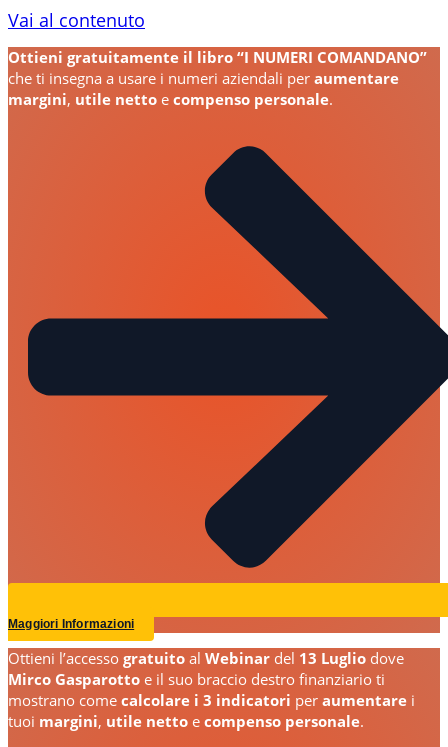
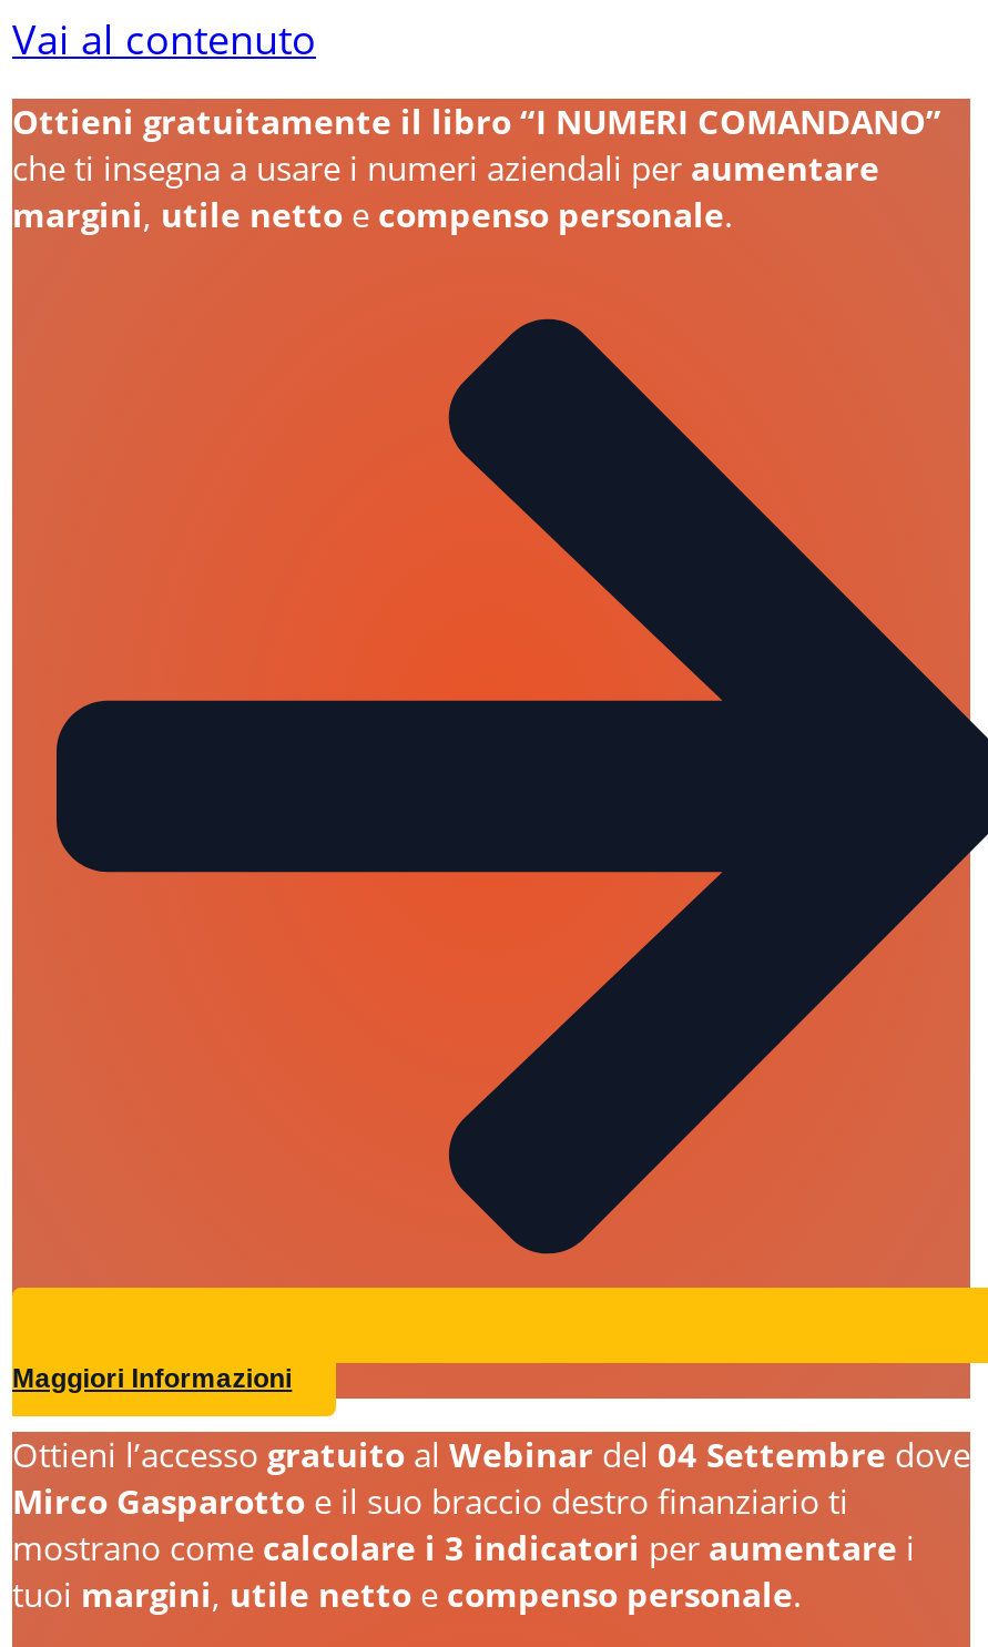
[8,648,404,668] Ottieni l’accessogratuitoalWebinardel13 Lugliodove -> [12,1431,970,1476] Ottieni l’accessogratuitoalWebinardel04 Settembredove

